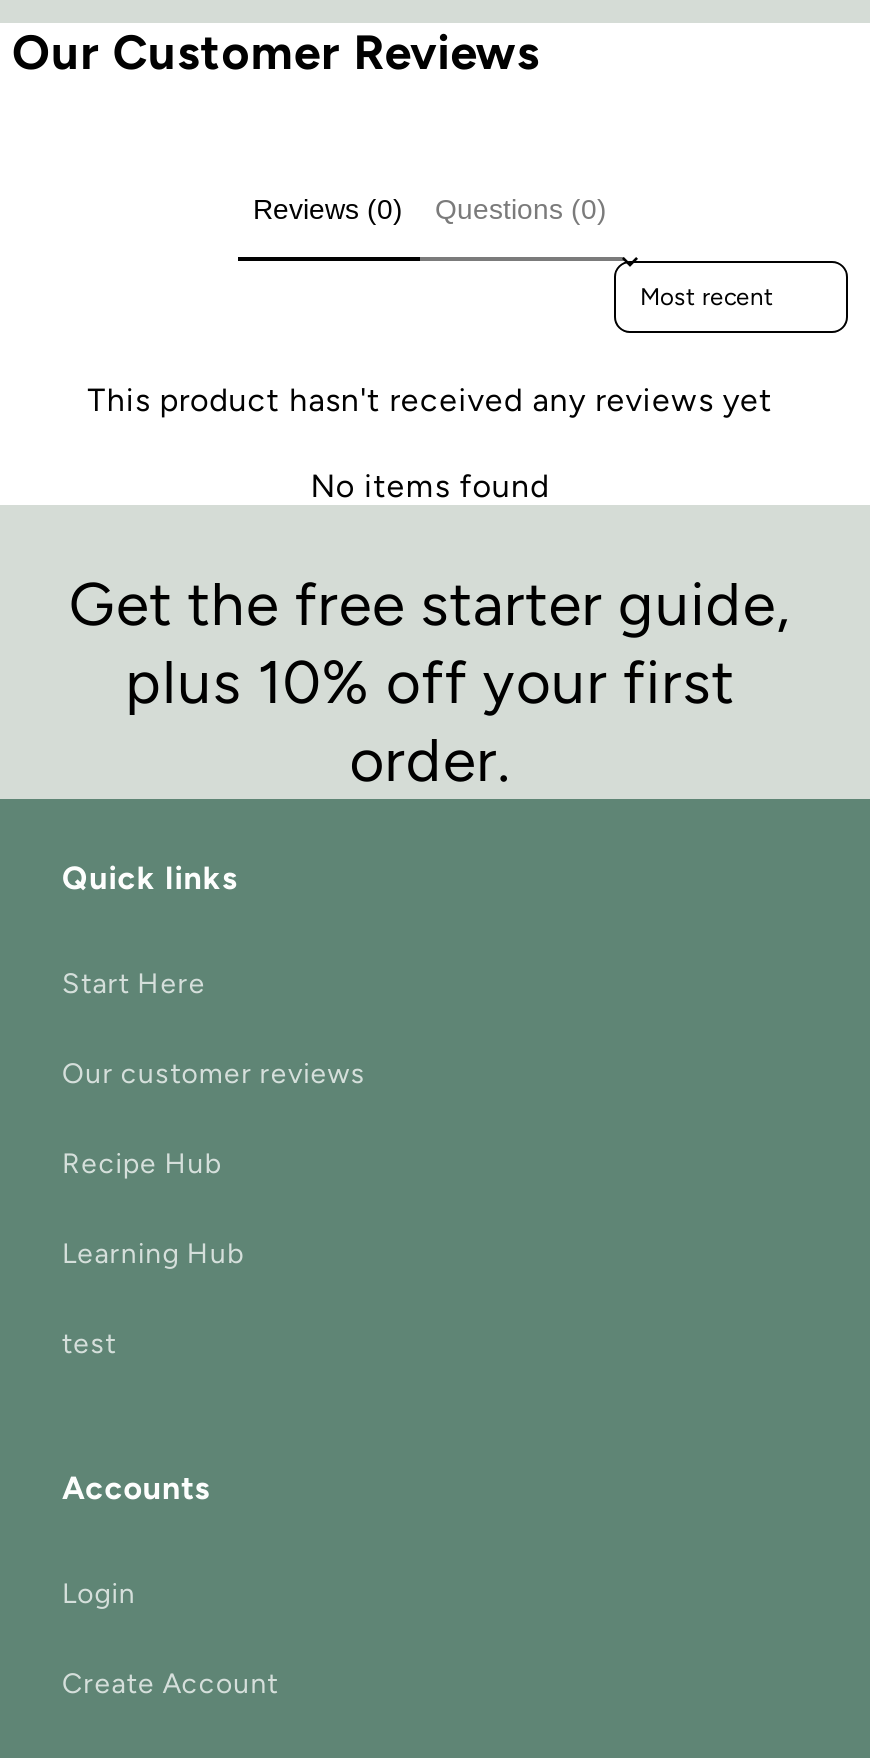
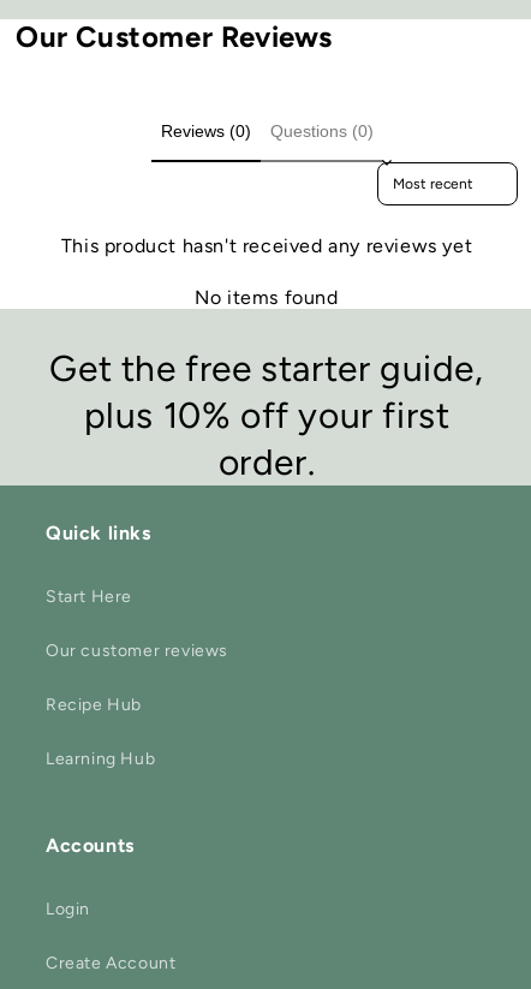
[62,1326,117,1360] test -> none

